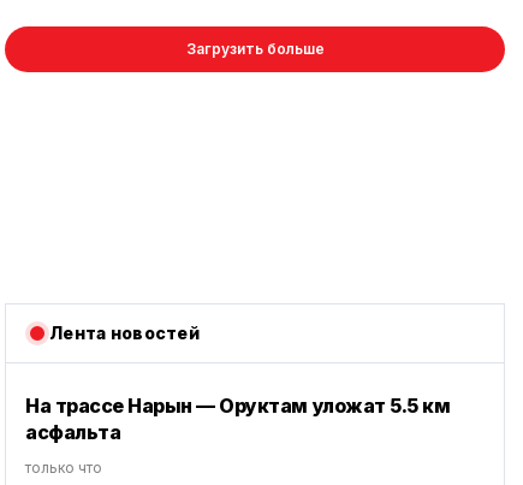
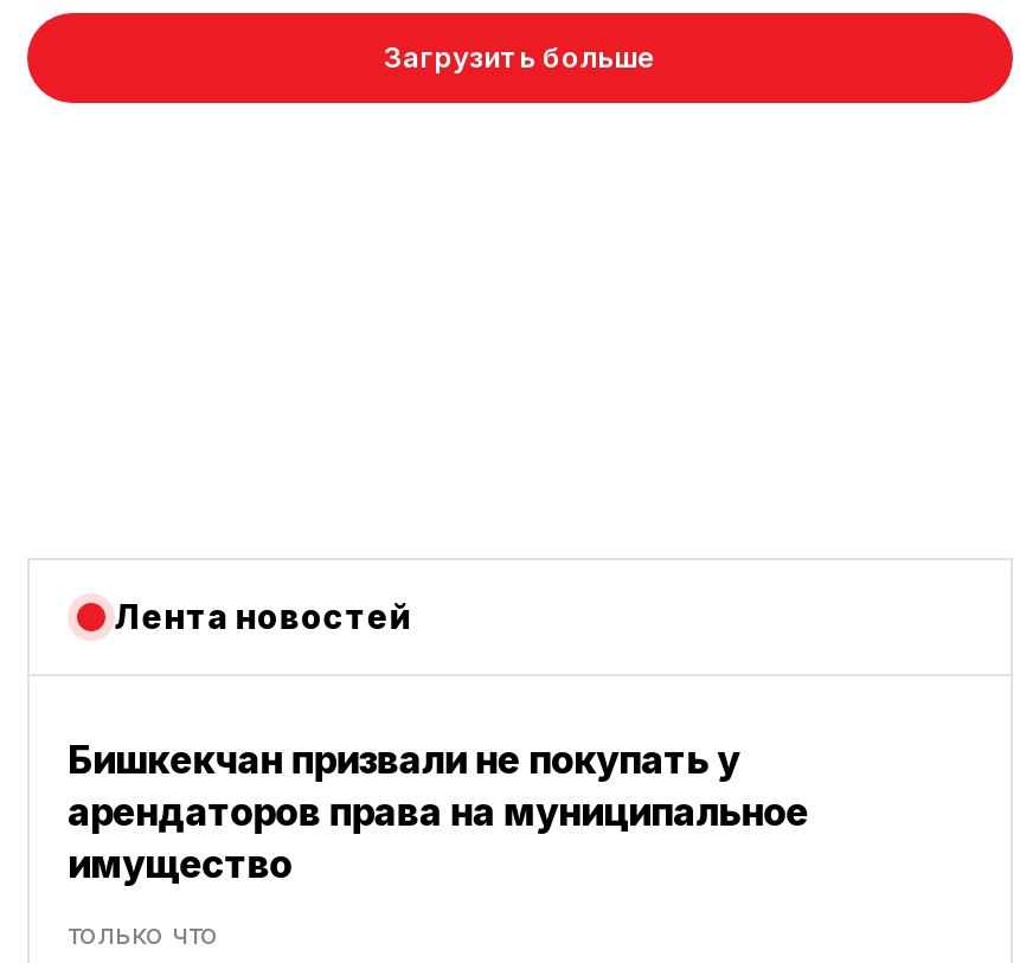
[25,394,450,444] На трассе Нарын — Оруктам уложат 5.5 км | асфальта -> [68,736,808,888] Бишкекчан призвали не покупать у | арендаторов права на муниципальное | имущество

